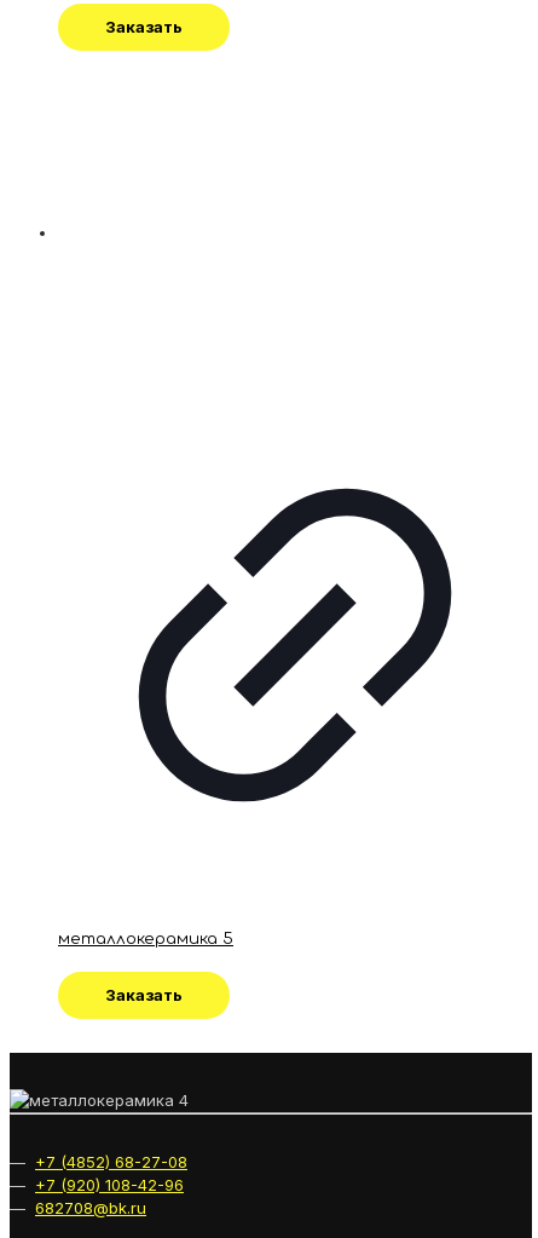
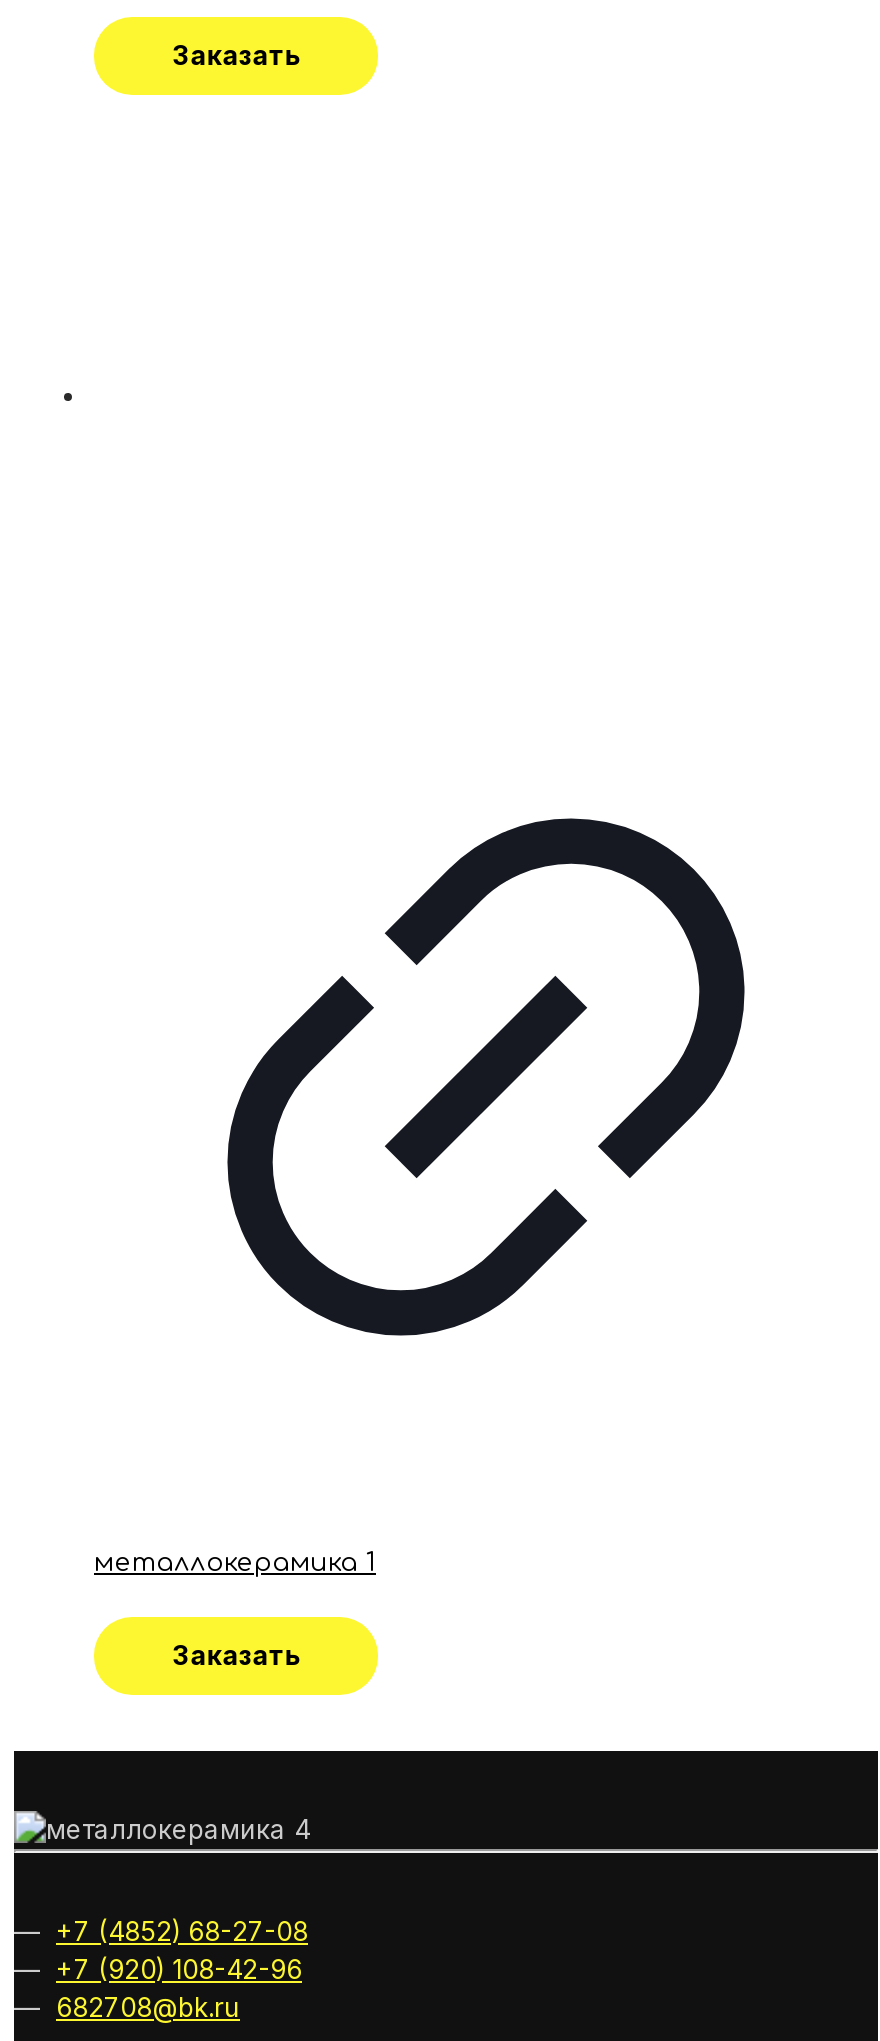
[58,930,233,947] металлокерамика 5 -> [94,1548,376,1576] металлокерамика 1

